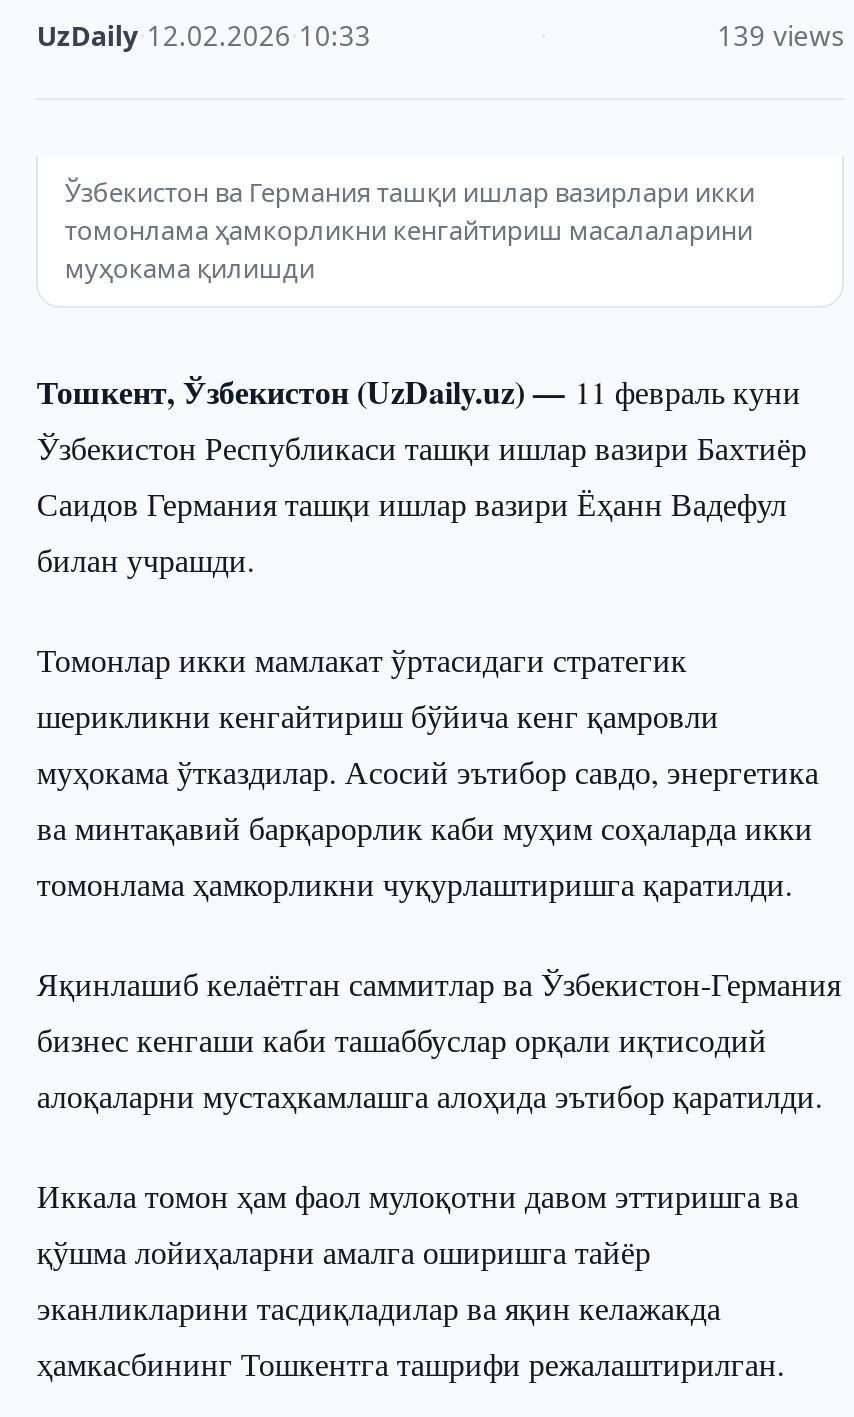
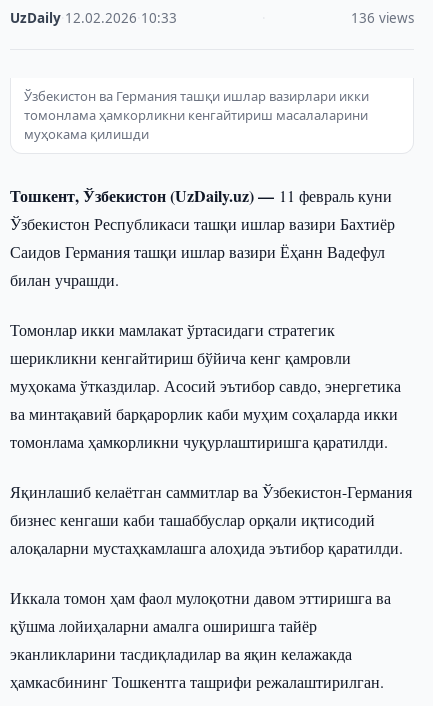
[717,18,843,54] 139 views -> [351,9,414,27] 136 views

